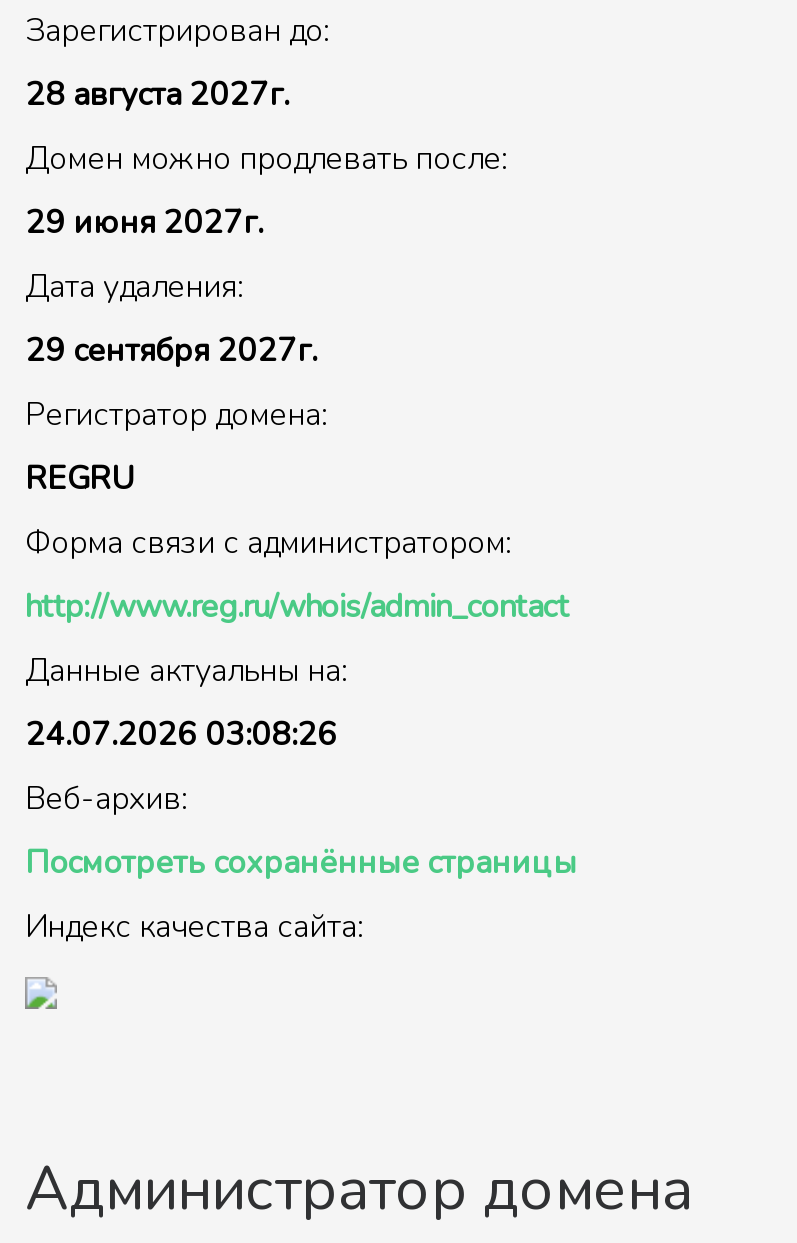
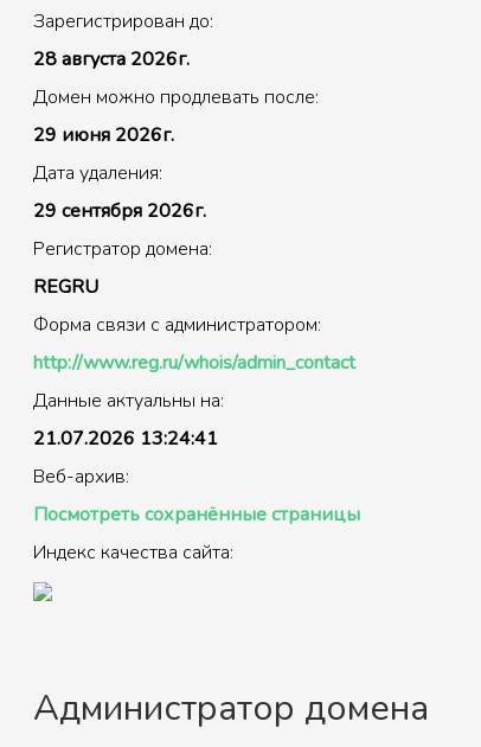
[25,73,289,117] 28 августа 2027г. -> [33,46,190,72] 28 августа 2026г.
[25,201,263,245] 29 июня 2027г. -> [33,122,174,148] 29 июня 2026г.
[25,329,317,373] 29 сентября 2027г. -> [33,198,206,224] 29 сентября 2026г.
[25,713,337,757] 24.07.2026 03:08:26 -> [33,426,218,452] 21.07.2026 13:24:41

